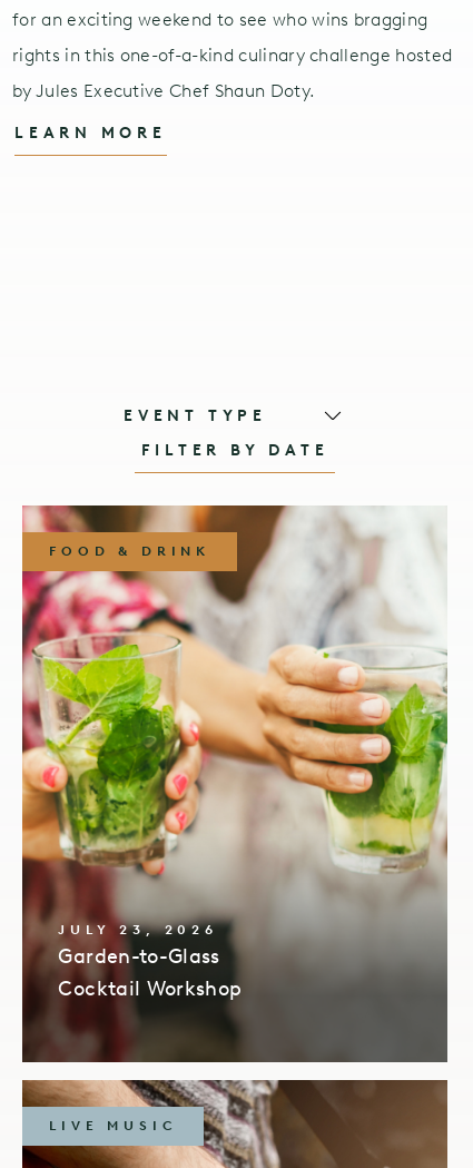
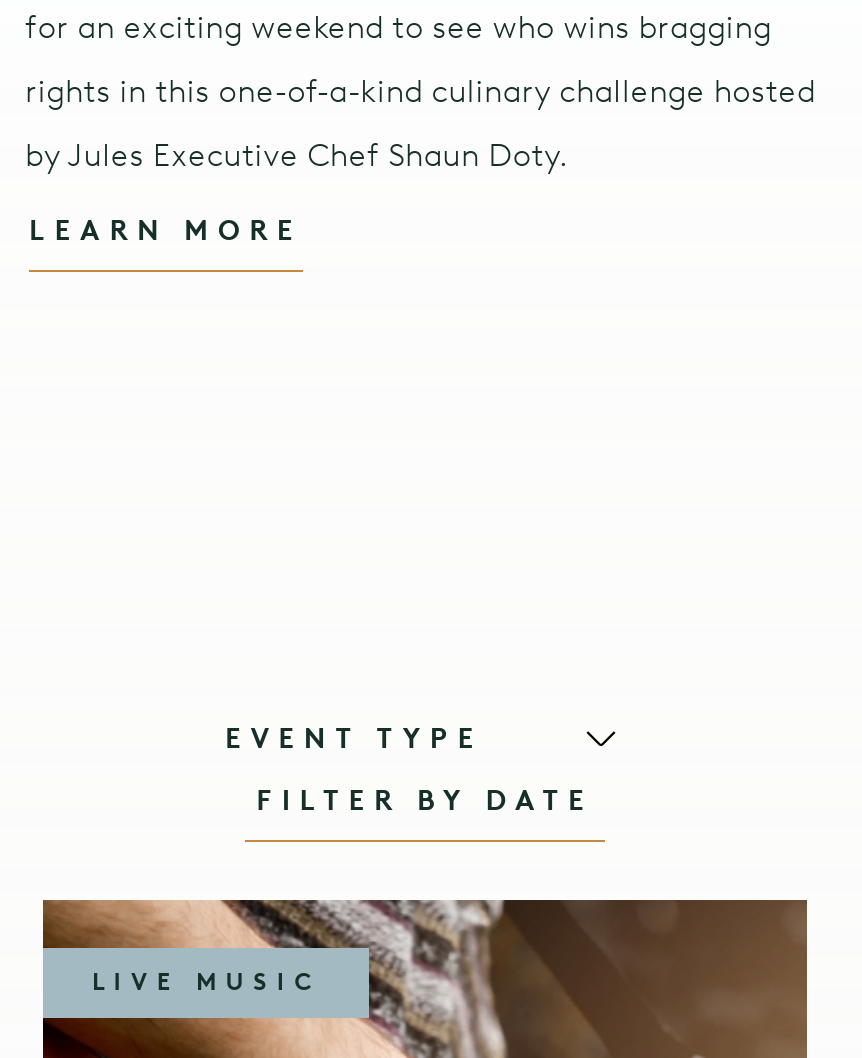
[21,504,447,1063] [image] | FOOD & DRINK -> none
[58,922,242,1001] JULY 23, 2026 | Garden-to-Glass | Cocktail Workshop -> none

